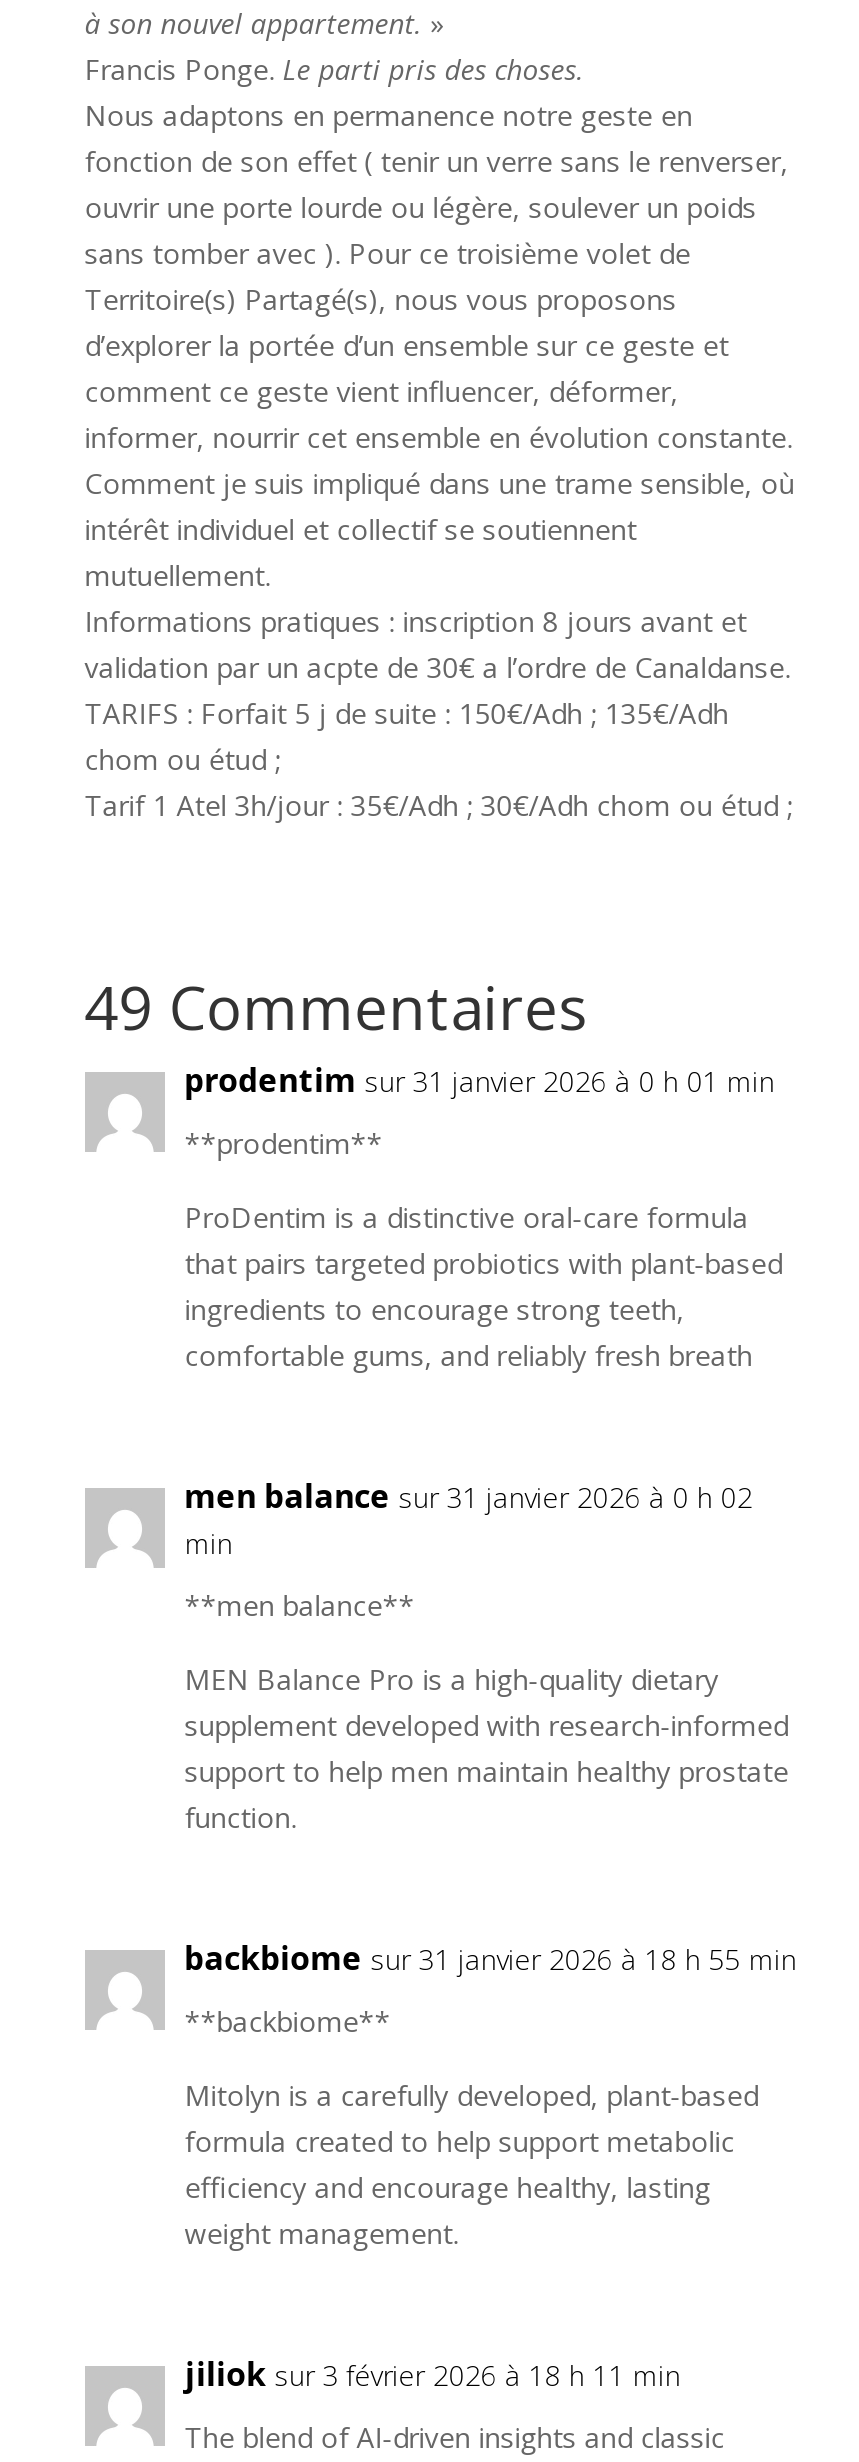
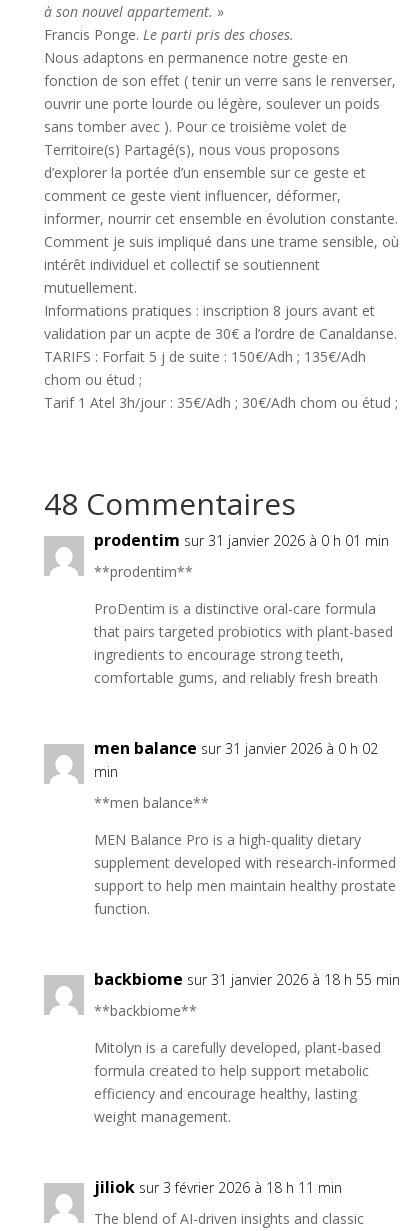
[85,966,589,1048] 49 Commentaires -> [44,483,296,524] 48 Commentaires

